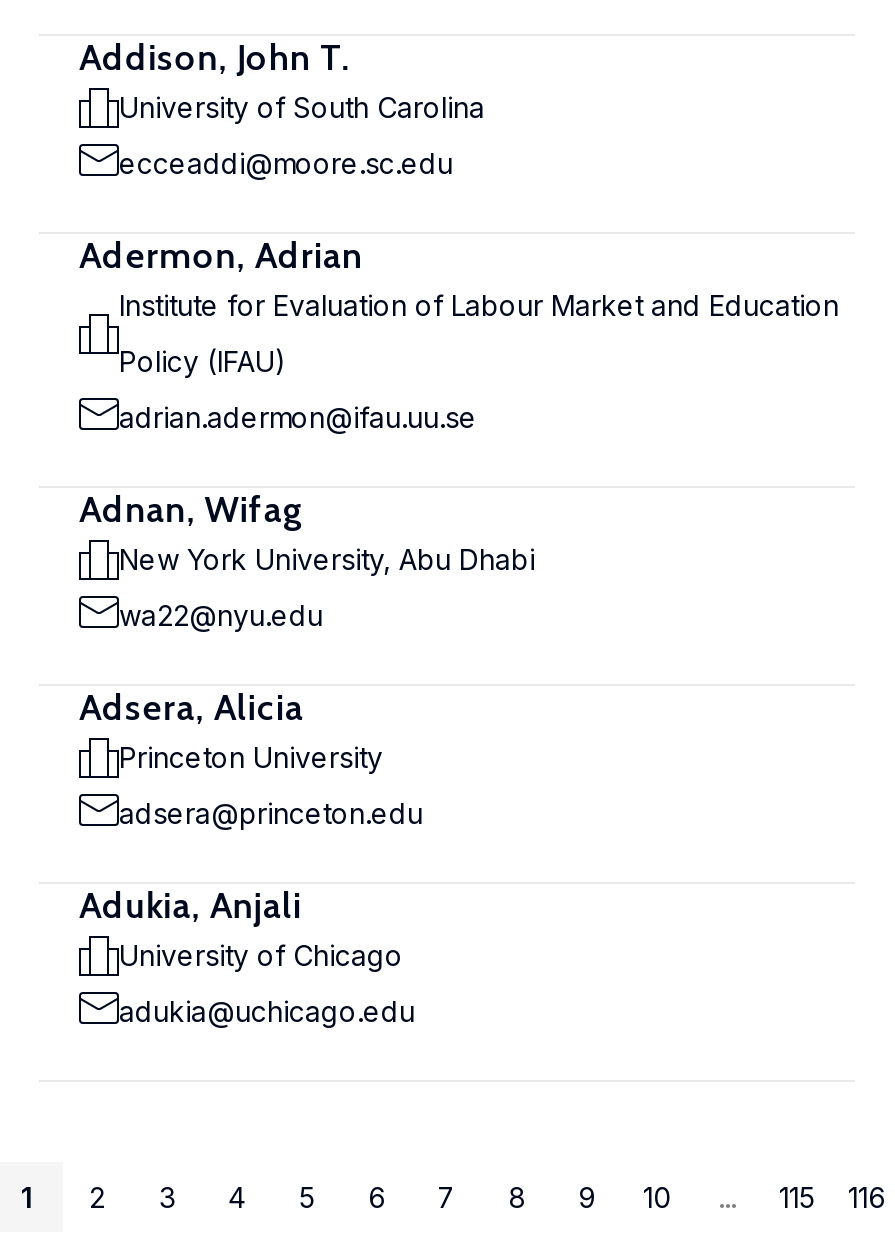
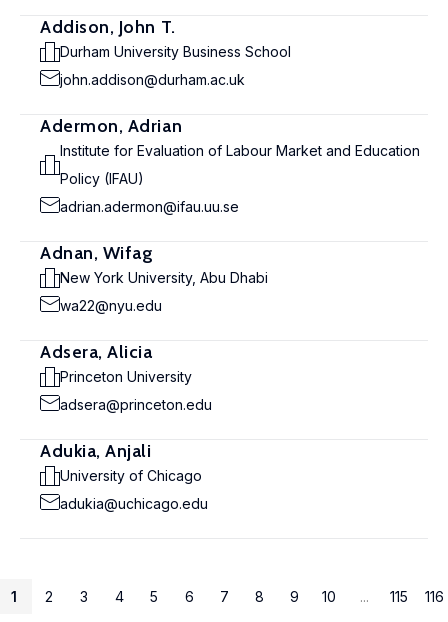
[119,90,485,124] University of South Carolina -> [60,43,291,60] Durham University Business School
[119,146,453,180] ecceaddi@moore.sc.edu -> [60,71,245,88] john.addison@durham.ac.uk

